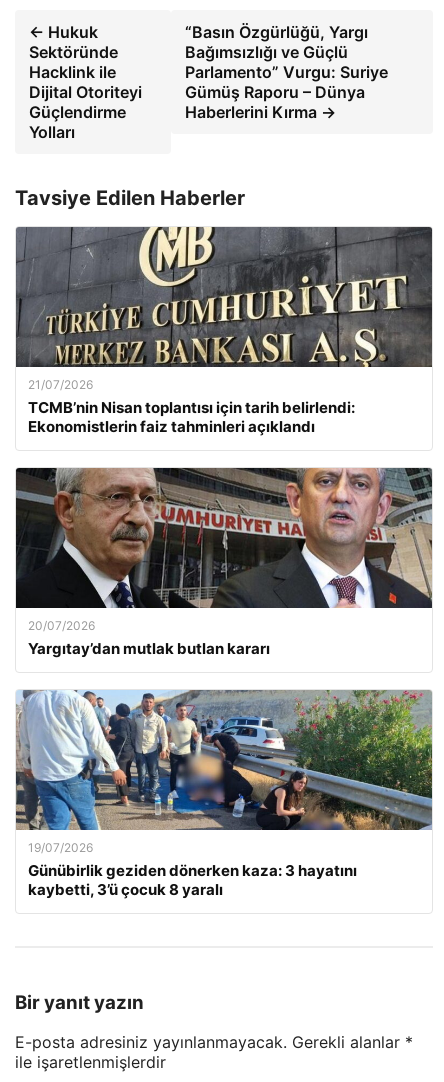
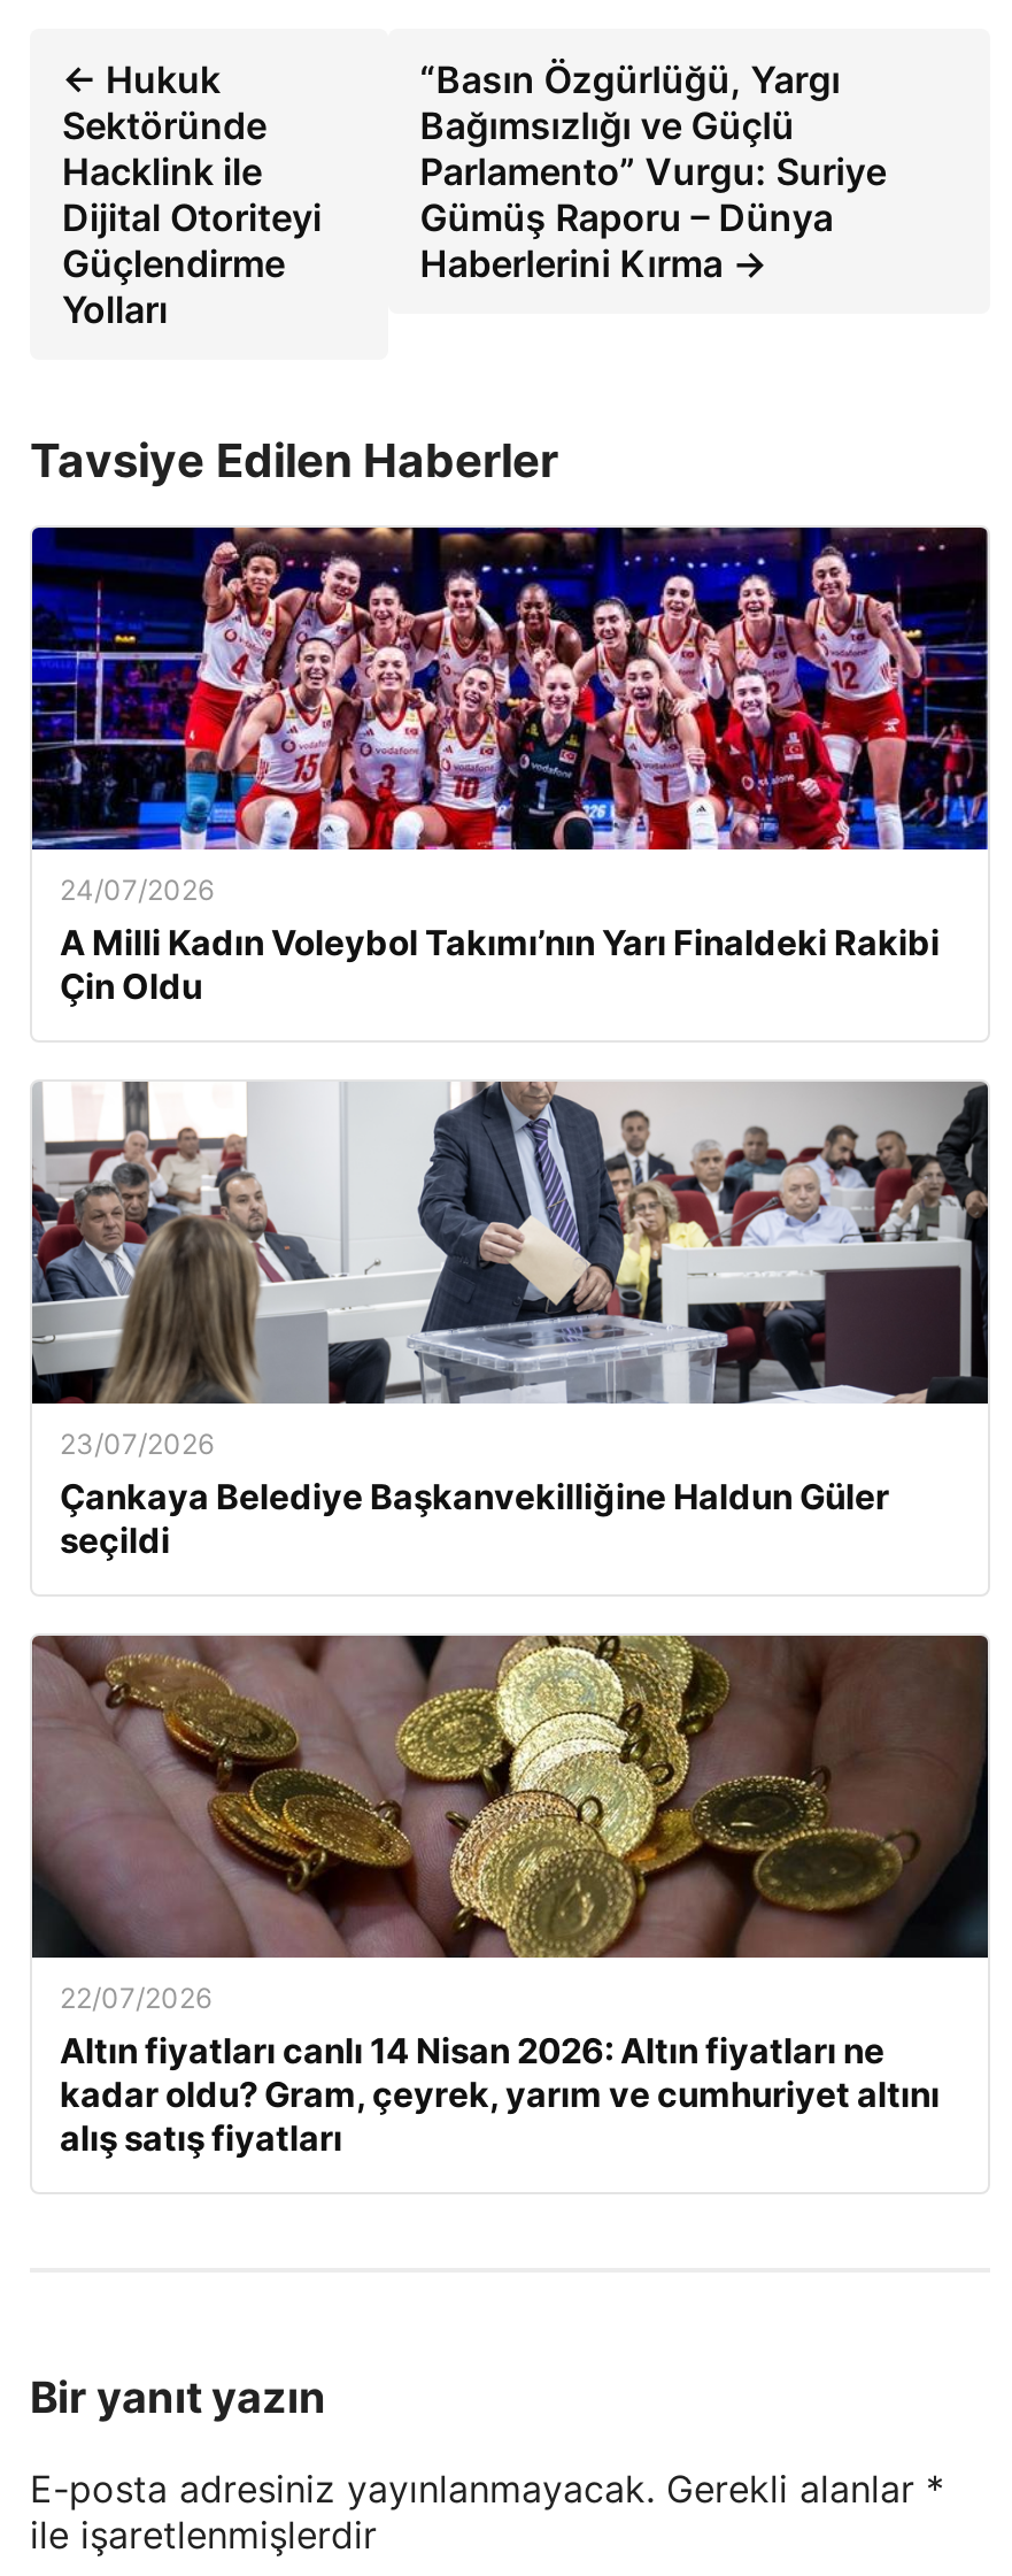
[15,226,433,436] [image] | 21/07/2026 | TCMB’nin Nisan toplantısı için tarih belirlendi: | Ekonomistlerin faiz tahminleri açıklandı -> [30,525,990,1008] [image] | 24/07/2026 | A Milli Kadın Voleybol Takımı’nın Yarı Finaldeki Rakibi | Çin Oldu
[16,467,433,658] [image] | 20/07/2026 | Yargıtay’dan mutlak butlan kararı -> [30,1082,988,1562] [image] | 23/07/2026 | Çankaya Belediye Başkanvekilliğine Haldun Güler | seçildi
[16,689,433,899] [image] | 19/07/2026 | Günübirlik geziden dönerken kaza: 3 hayatını | kaybetti, 3’ü çocuk 8 yaralı -> [32,1633,988,2160] [image] | 22/07/2026 | Altın fiyatları canlı 14 Nisan 2026: Altın fiyatları ne | kadar oldu? Gram, çeyrek, yarım ve cumhuriyet altını | alış satış fiyatları

